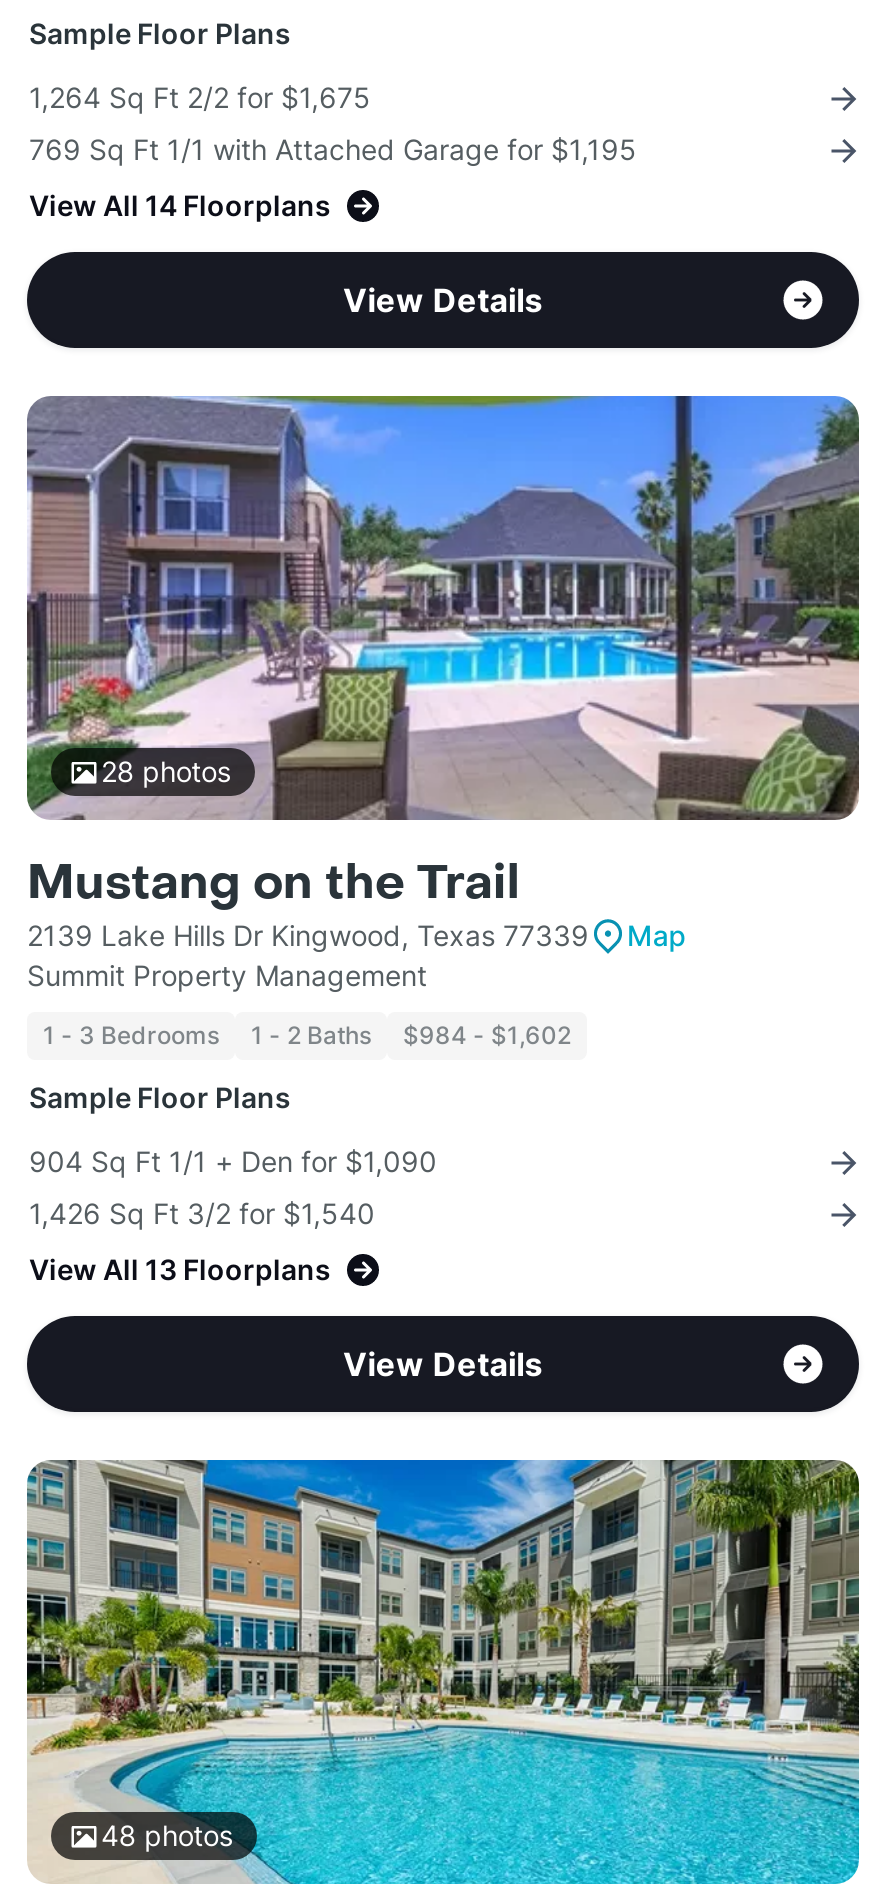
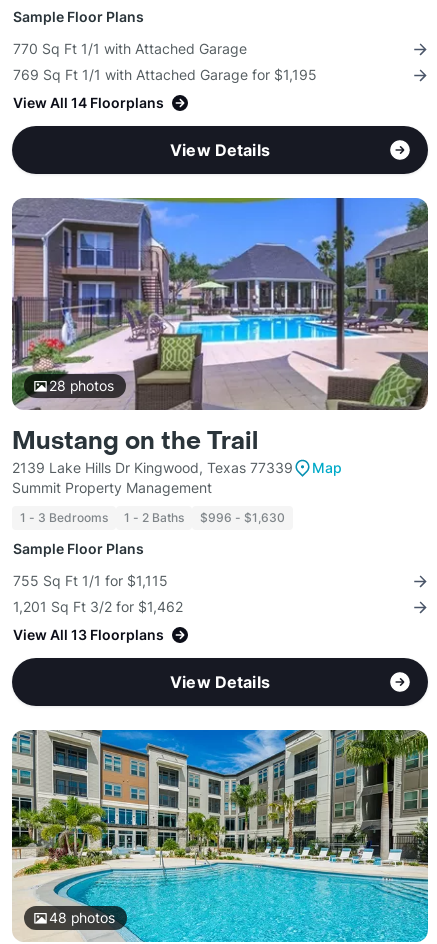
[29,80,371,114] 1,264 Sq Ft 2/2 for $1,675 -> [13,40,247,57] 770 Sq Ft 1/1 with Attached Garage
[43,1020,571,1050] 1 - 3 Bedrooms 1 - 2 Baths $984 - $1,602 -> [20,510,285,525] 1 - 3 Bedrooms 1 - 2 Baths $996 - $1,630
[29,1144,437,1178] 904 Sq Ft 1/1 + Den for $1,090 -> [13,572,168,589] 755 Sq Ft 1/1 for $1,115
[29,1196,375,1230] 1,426 Sq Ft 3/2 for $1,540 -> [13,598,183,615] 1,201 Sq Ft 3/2 for $1,462

